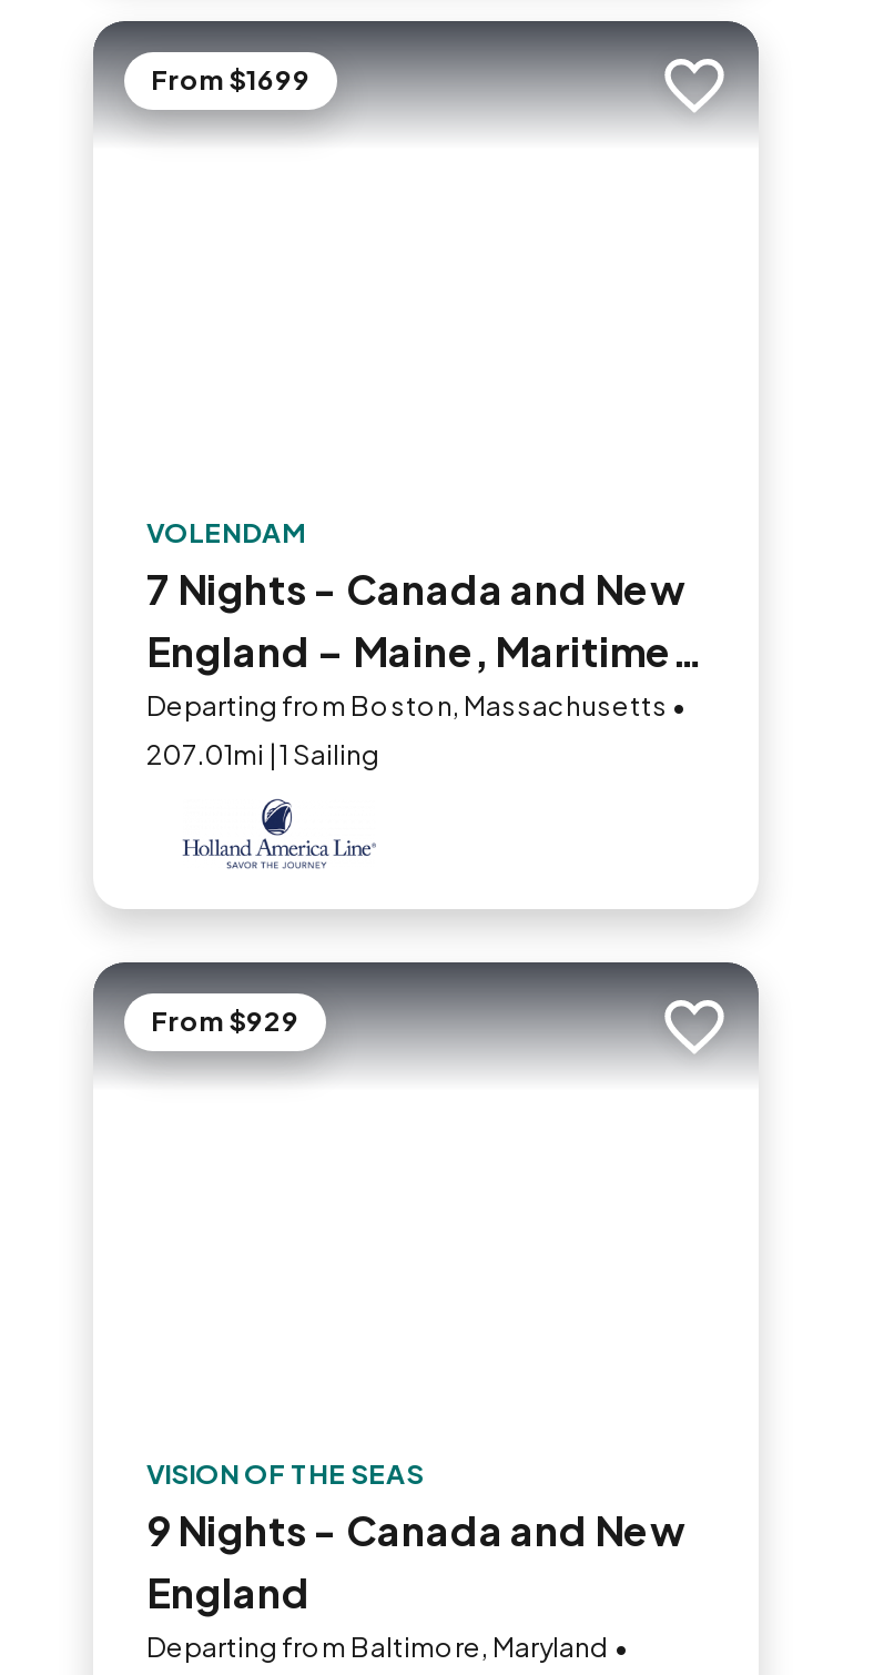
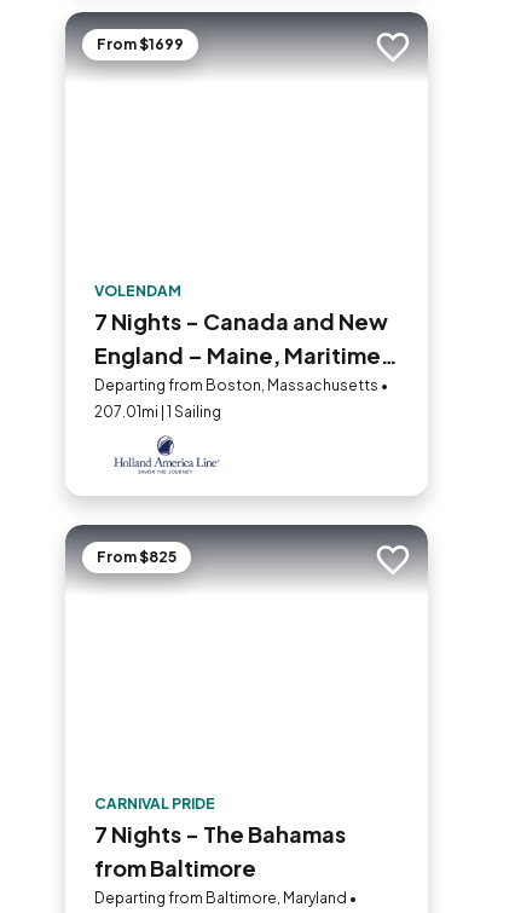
[151,1005,299,1038] From $929 -> [97,548,177,566] From $825
[146,1457,685,1617] VISION OF THE SEAS | 9 Nights - Canada and New | England -> [94,794,346,882] CARNIVAL PRIDE | 7 Nights - The Bahamas | from Baltimore

